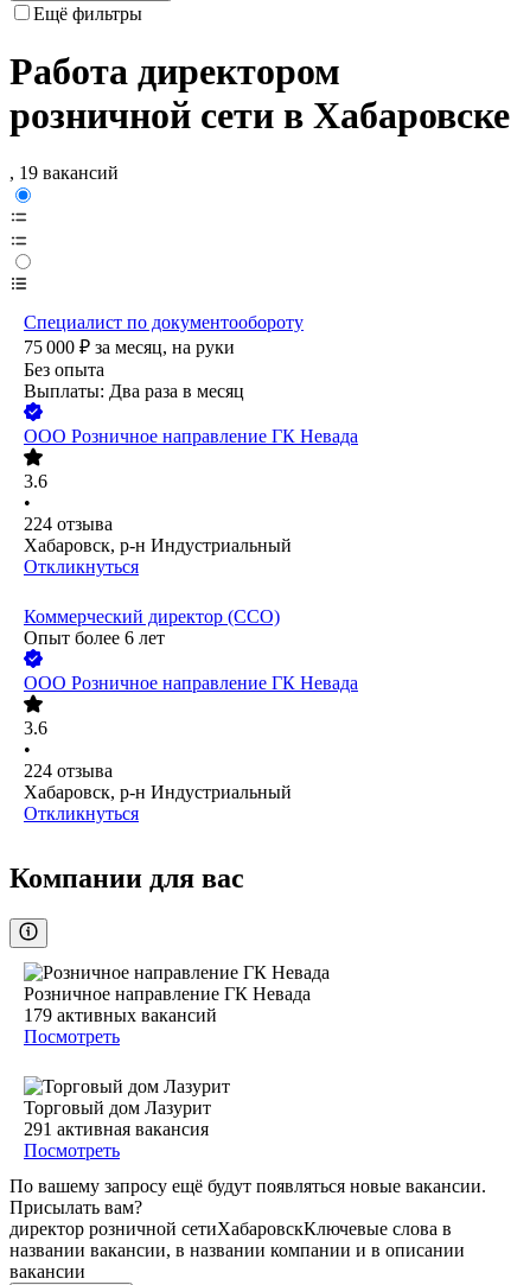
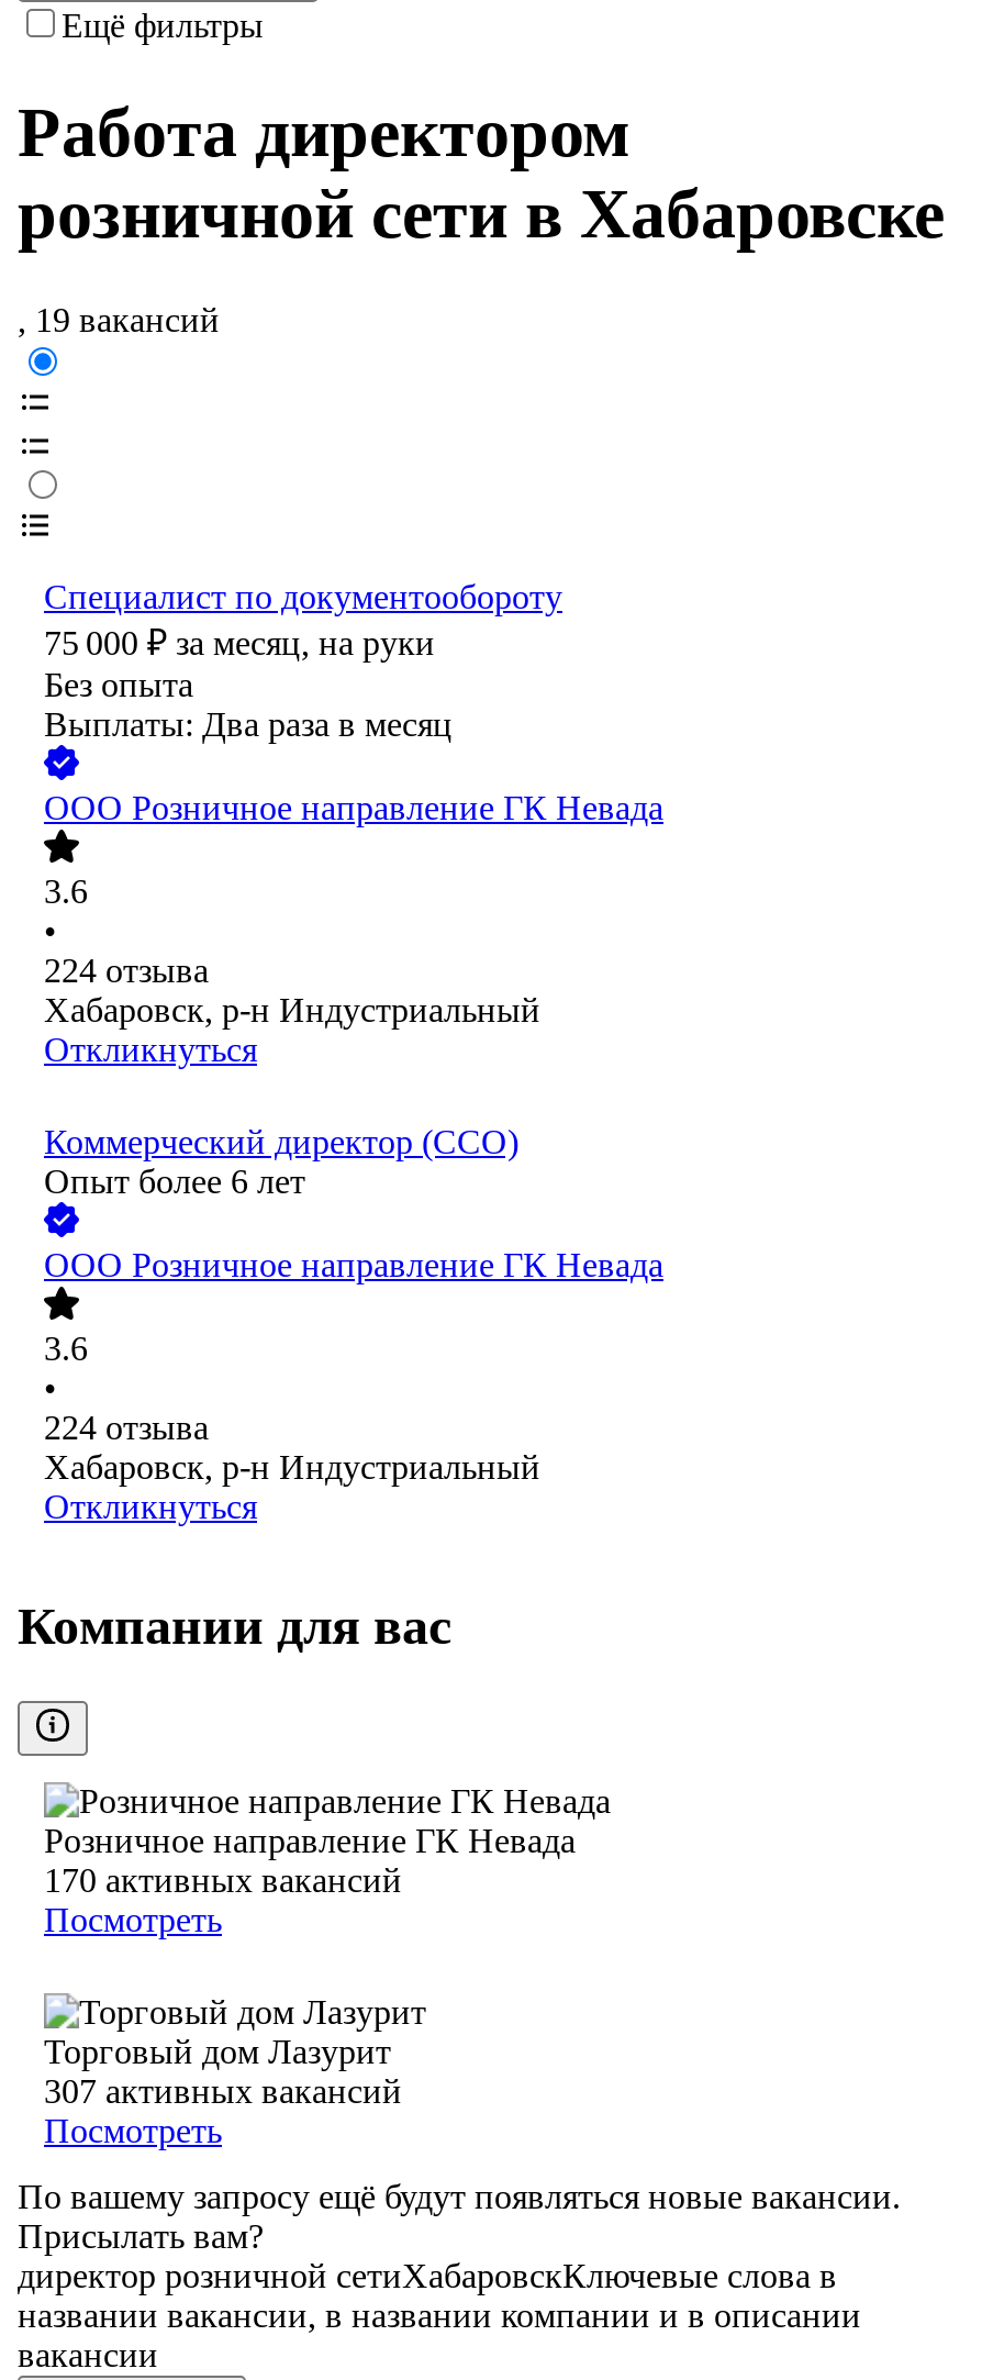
[24,1005,217,1026] 179 активных вакансий -> [44,1862,402,1899] 170 активных вакансий
[24,1119,209,1139] 291 активная вакансия -> [44,2073,402,2110] 307 активных вакансий

